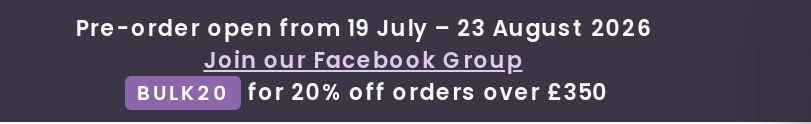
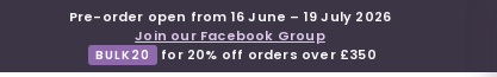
[75,12,651,44] Pre-order open from 19 July – 23 August 2026 -> [69,7,391,26] Pre-order open from 16 June – 19 July 2026

